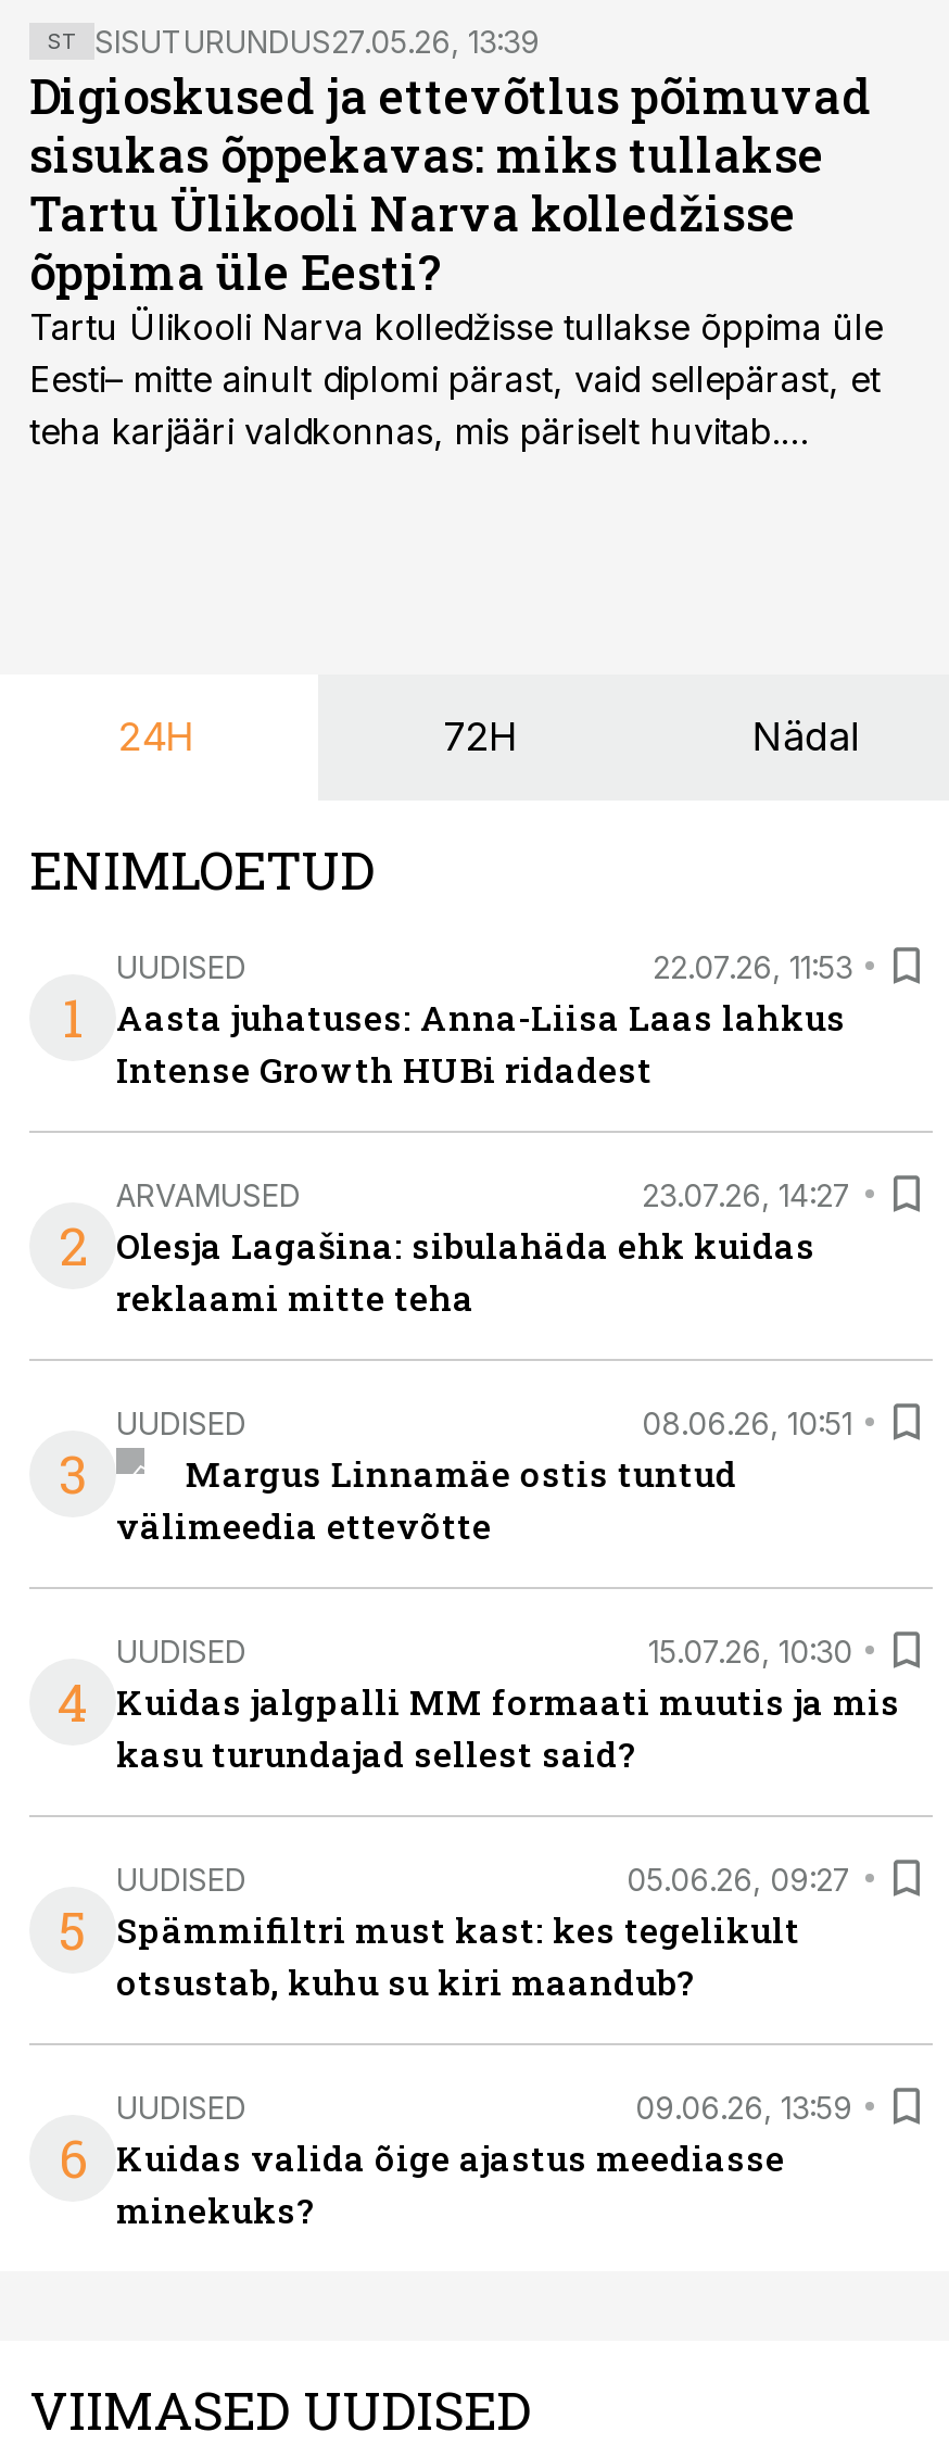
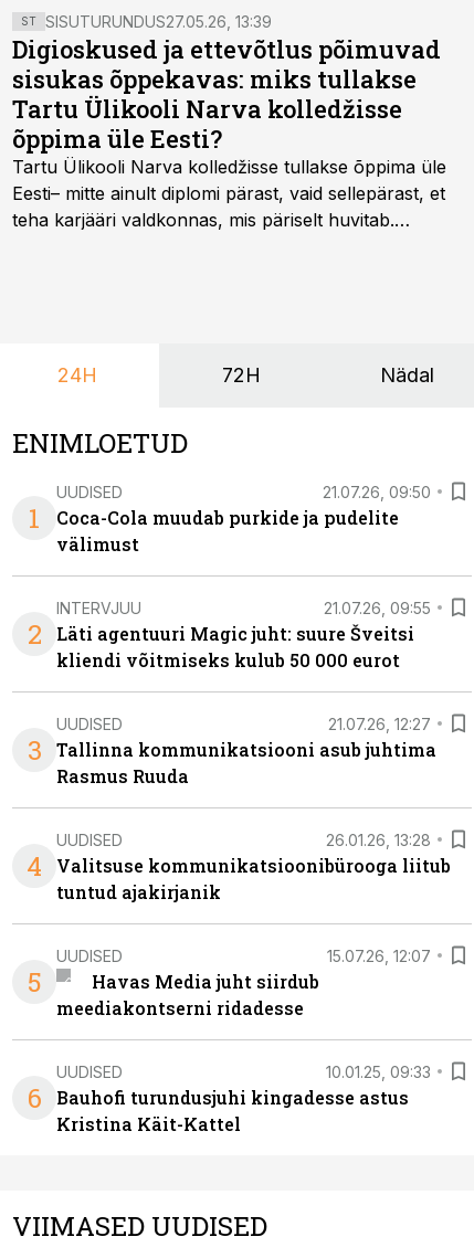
[116,947,852,1092] 22.07.26, 11:53 | Aasta juhatuses: Anna-Liisa Laas lahkus | Intense Growth HUBi ridadest -> [56,482,431,556] 21.07.26, 09:50 | Coca-Cola muudab purkide ja pudelite | välimust
[116,1175,852,1320] ARVAMUSED | 23.07.26, 14:27 | Olesja Lagašina: sibulahäda ehk kuidas | reklaami mitte teha -> [56,598,431,672] INTERVJUU | 21.07.26, 09:55 | Läti agentuuri Magic juht: suure Šveitsi | kliendi võitmiseks kulub 50 000 eurot
[116,1403,852,1548] 08.06.26, 10:51 | Margus Linnamäe ostis tuntud | välimeedia ettevõtte -> [56,714,436,787] 21.07.26, 12:27 | Tallinna kommunikatsiooni asub juhtima | Rasmus Ruuda
[116,1631,900,1776] 15.07.26, 10:30 | Kuidas jalgpalli MM formaati muutis ja mis | kasu turundajad sellest said? -> [56,830,451,903] 26.01.26, 13:28 | Valitsuse kommunikatsioonibürooga liitub | tuntud ajakirjanik
[116,1860,852,2004] 05.06.26, 09:27 | Spämmifiltri must kast: kes tegelikult | otsustab, kuhu su kiri maandub? -> [56,946,431,1019] 15.07.26, 12:07 | Havas Media juht siirdub | meediakontserni ridadesse
[116,2088,852,2232] 09.06.26, 13:59 | Kuidas valida õige ajastus meediasse | minekuks? -> [56,1062,431,1135] 10.01.25, 09:33 | Bauhofi turundusjuhi kingadesse astus | Kristina Käit-Kattel

